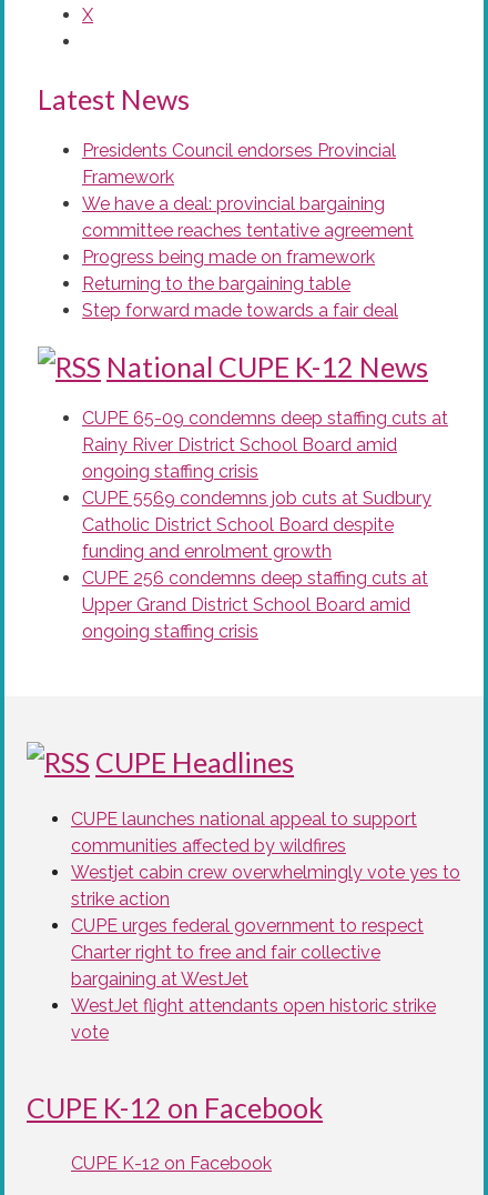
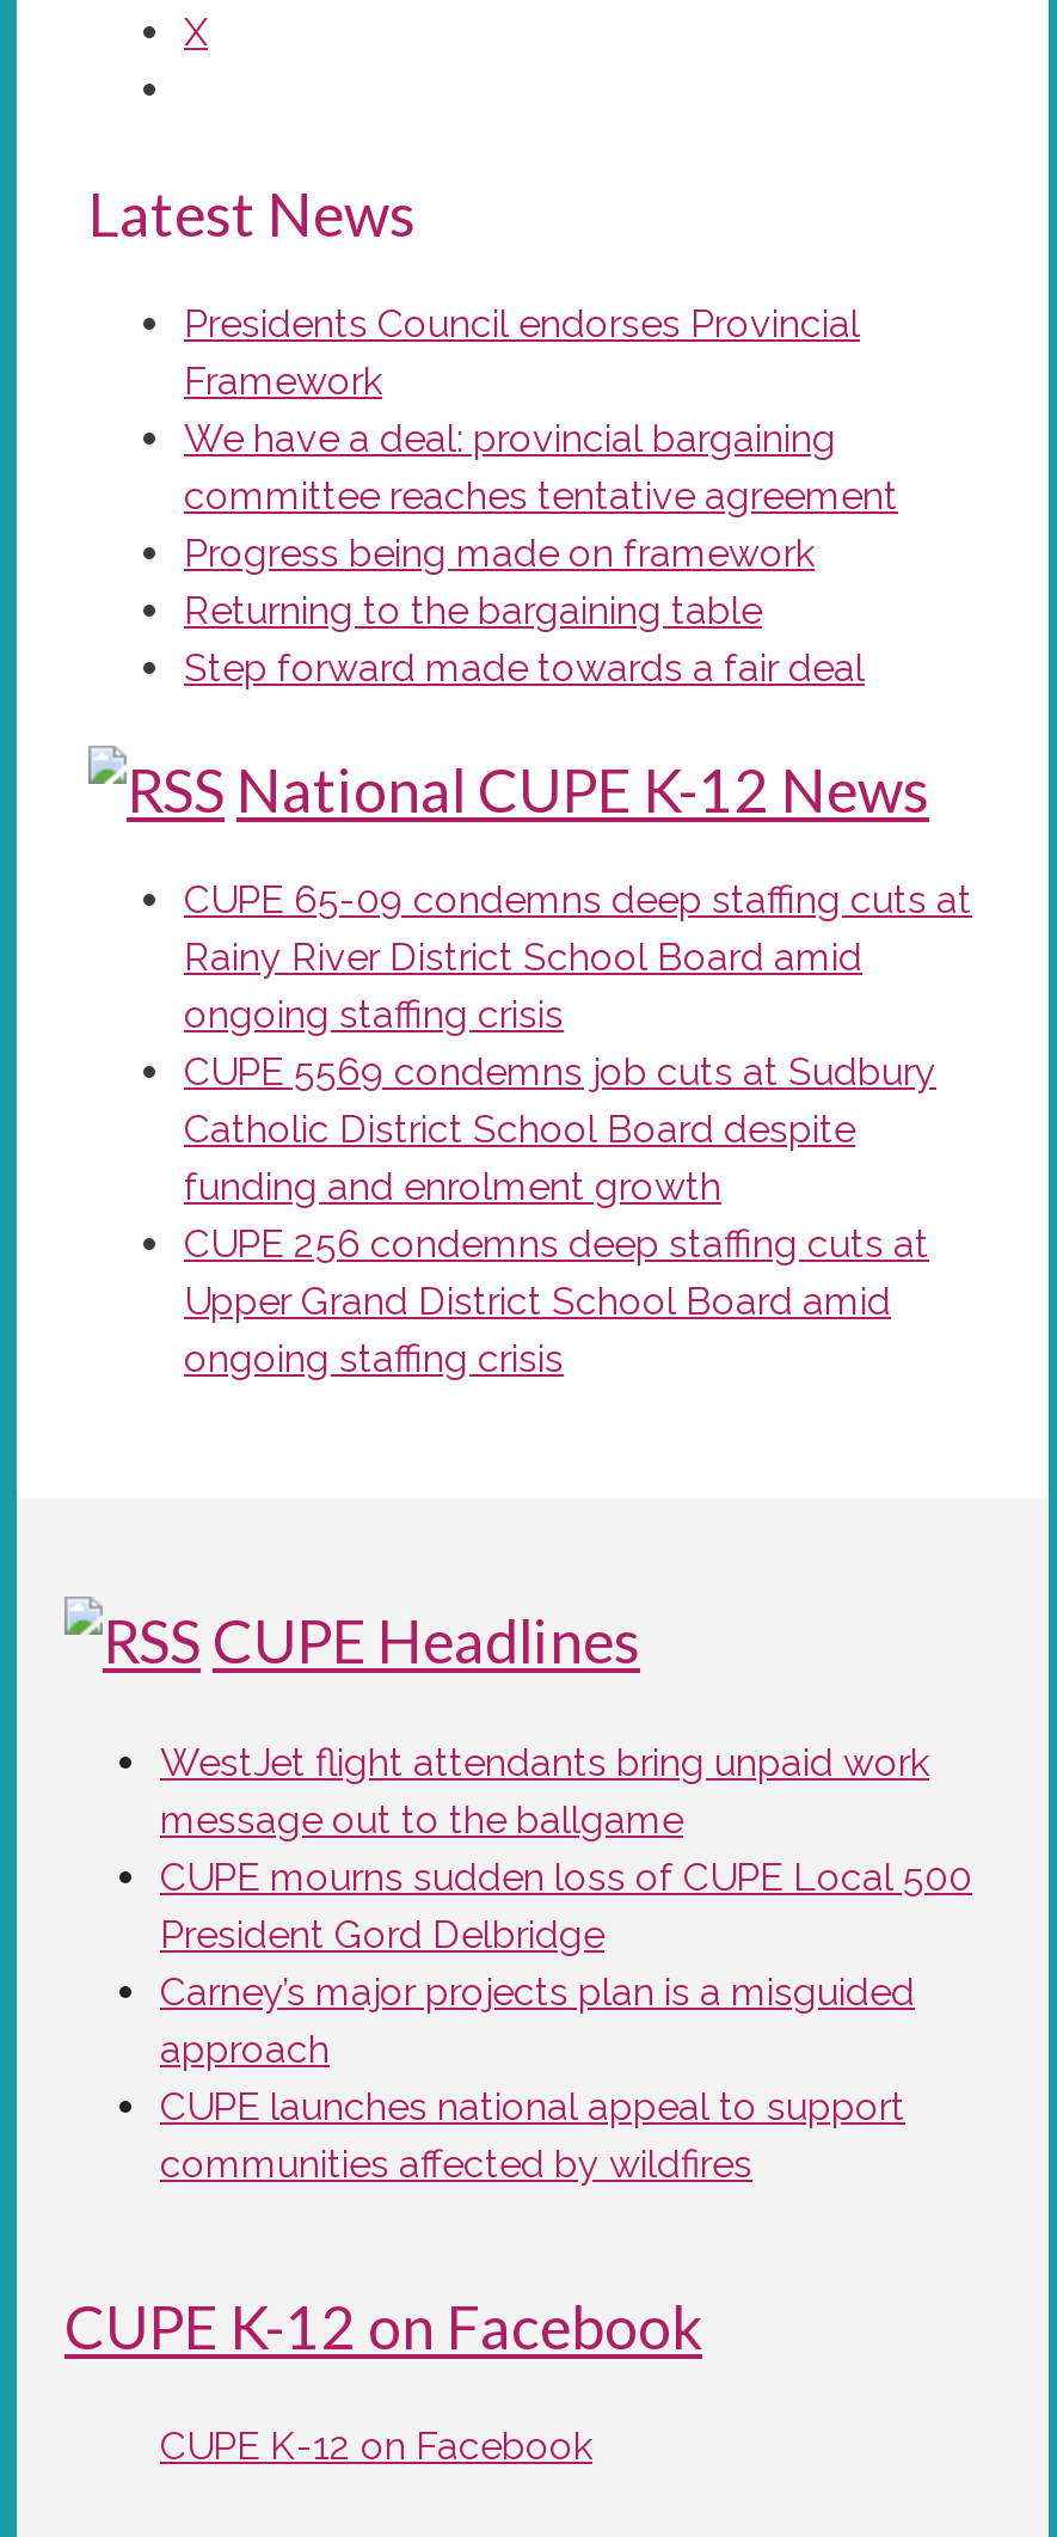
none -> [160,1739,972,2072] WestJet flight attendants bring unpaid work | message out to the ballgame | CUPE mourns sudden loss of CUPE Local 500 | President Gord Delbridge | Carney’s major projects plan is a misguided | approach
moved [71,808,417,856] -> [160,2084,905,2186]: CUPE launches national appeal to support | communities affected by wildfires
[71,862,460,1043] Westjet cabin crew overwhelmingly vote yes to | strike action | CUPE urges federal government to respect | Charter right to free and fair collective | bargaining at WestJet | WestJet flight attendants open historic strike | vote -> none

